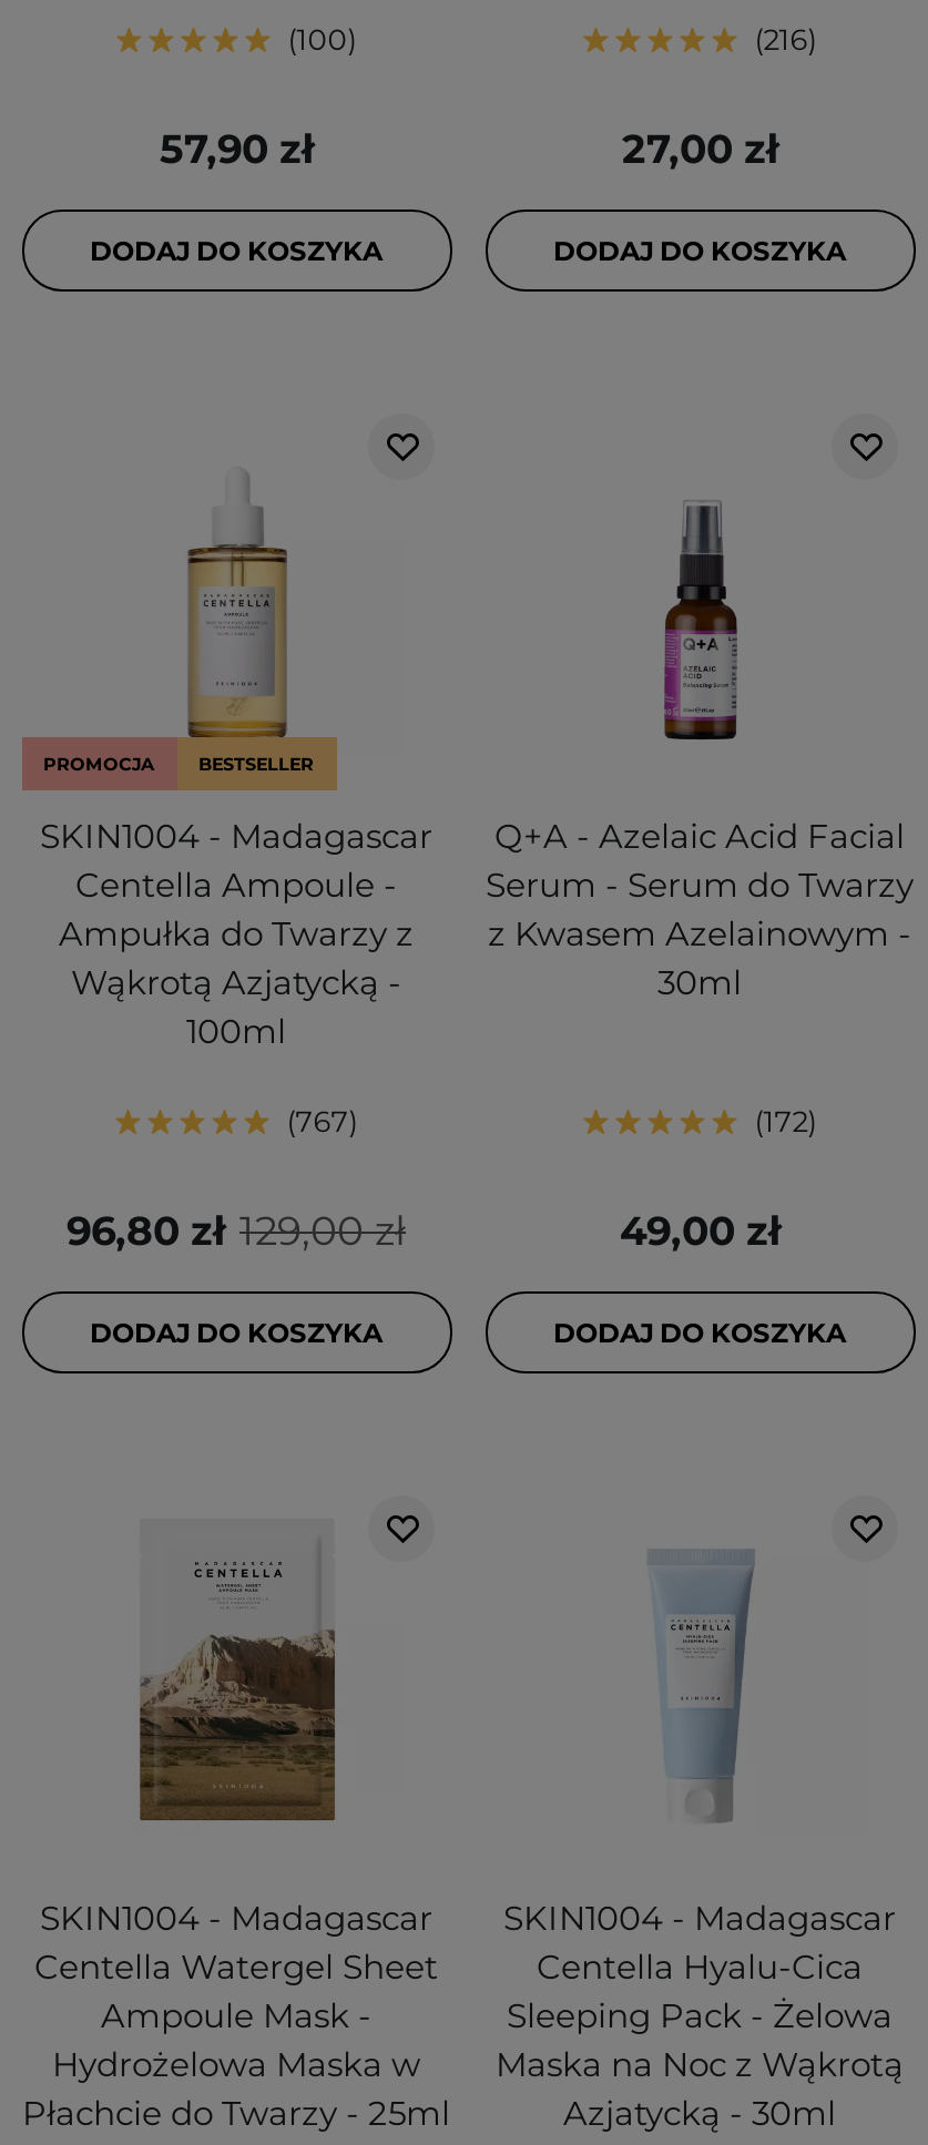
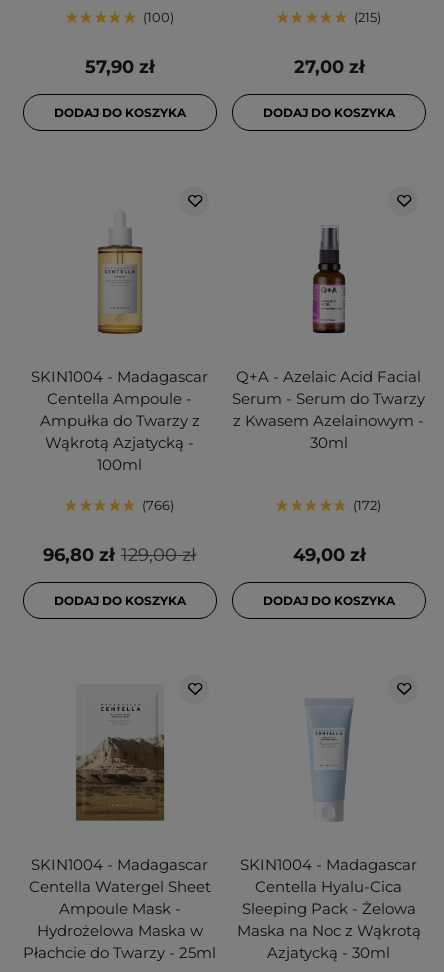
[763,22,808,58] 216 -> [358,9,377,25] 215
[43,754,314,776] PROMOCJA | BESTSELLER -> none
[295,1104,349,1140] 767 -> [146,497,170,513] 766

